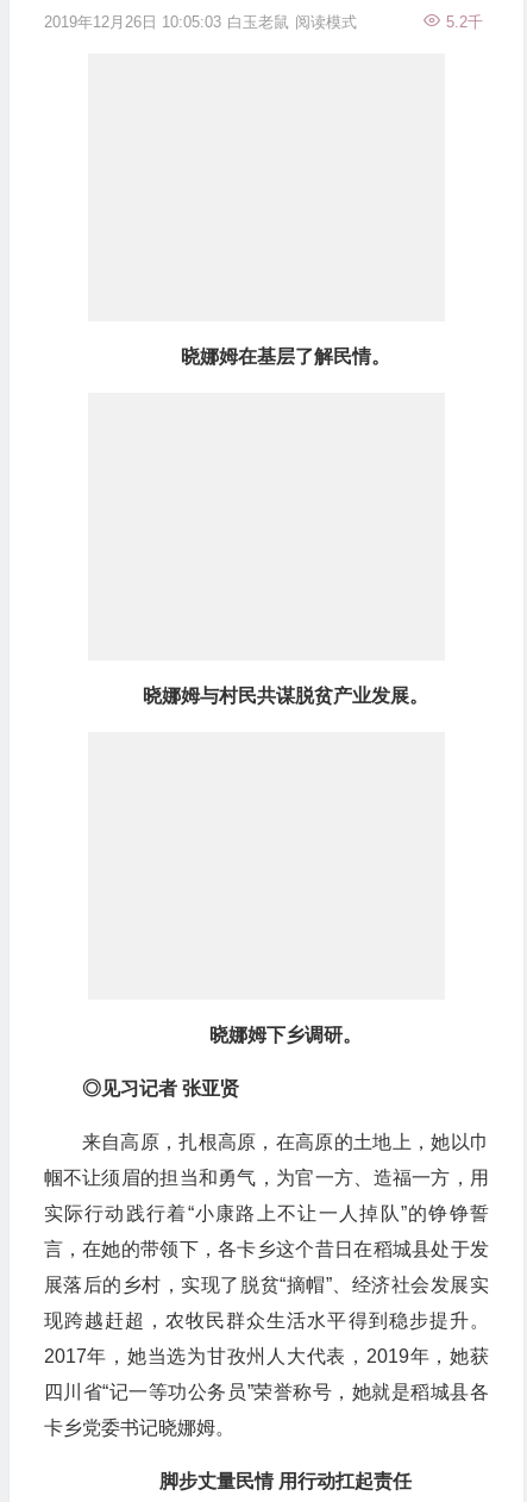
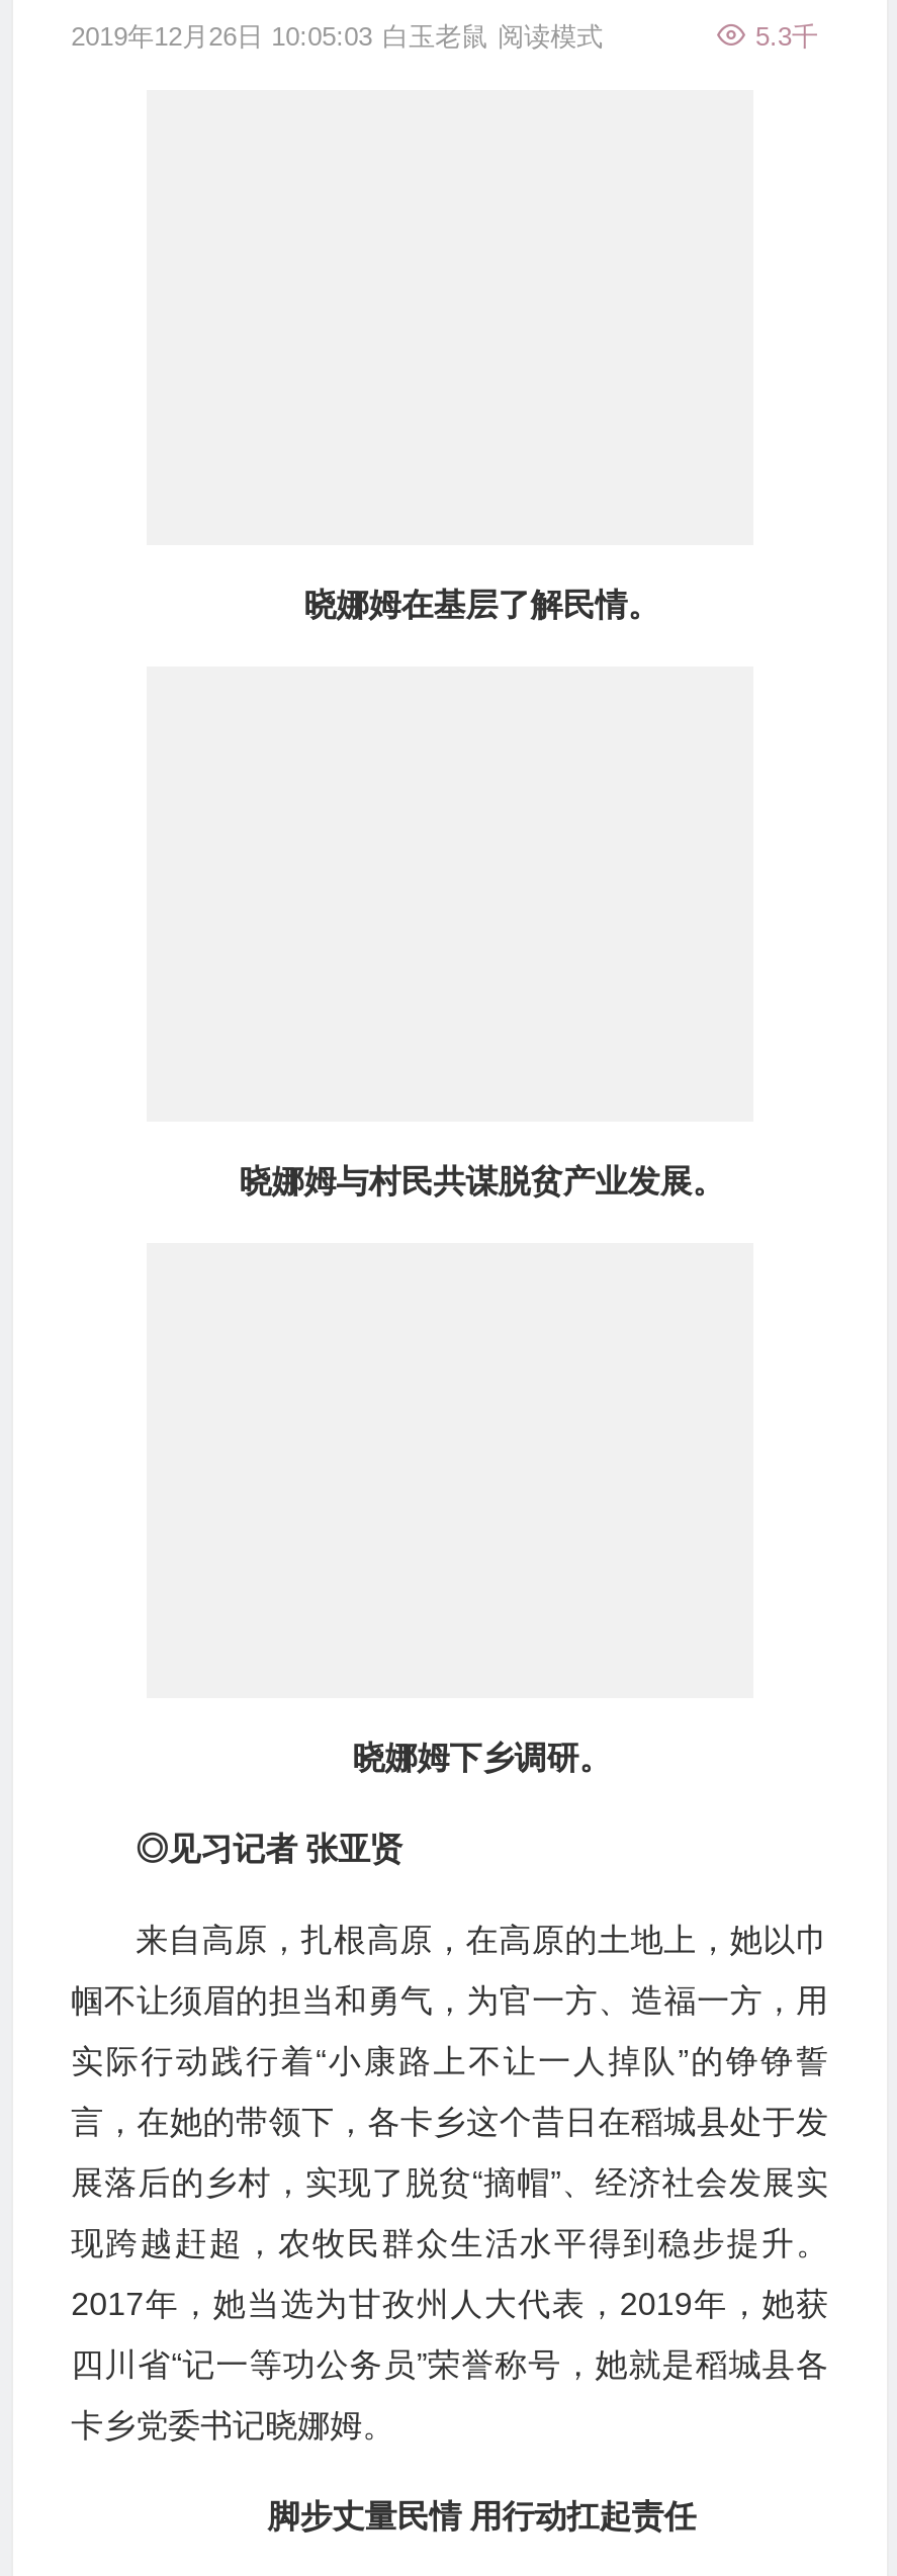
[446,13,483,31] 5.2千 -> [755,21,818,52] 5.3千

